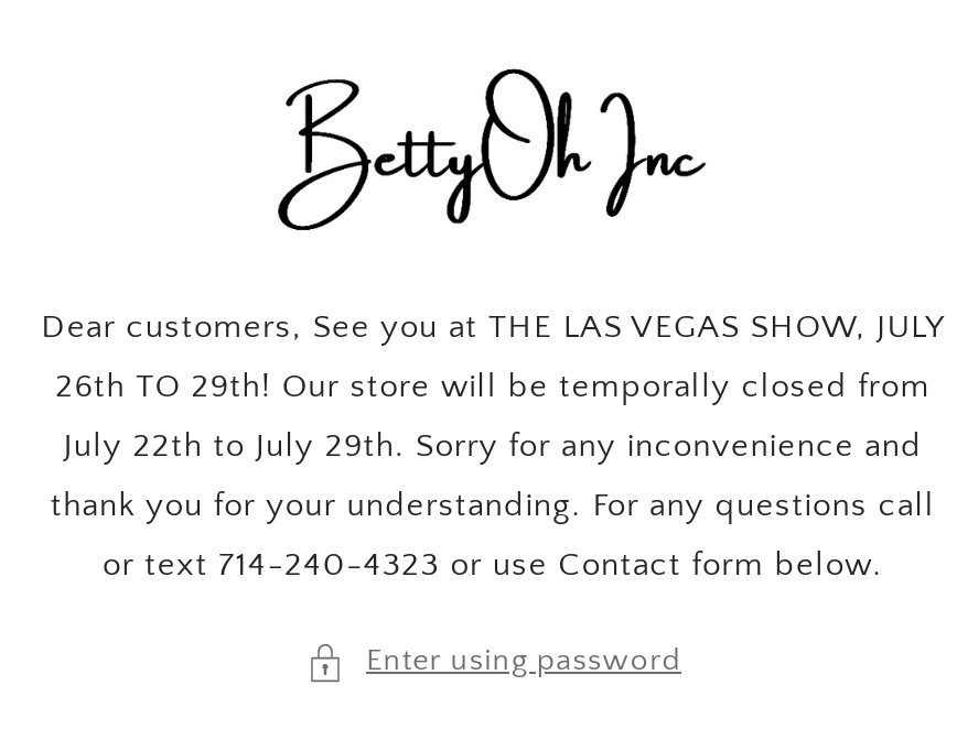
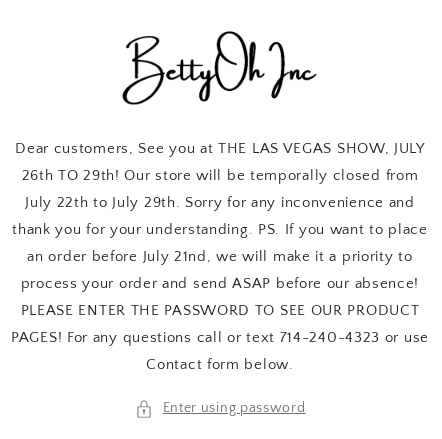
[50,487,935,584] thank you for your understanding. For any questions call | or text 714-240-4323 or use Contact form below. -> [11,221,429,373] thank you for your understanding. PS. If you want to place | an order before July 21nd, we will make it a priority to | process your order and send ASAP before our absence! | PLEASE ENTER THE PASSWORD TO SEE OUR PRODUCT | PAGES! For any questions call or text 714-240-4323 or use | Contact form below.

